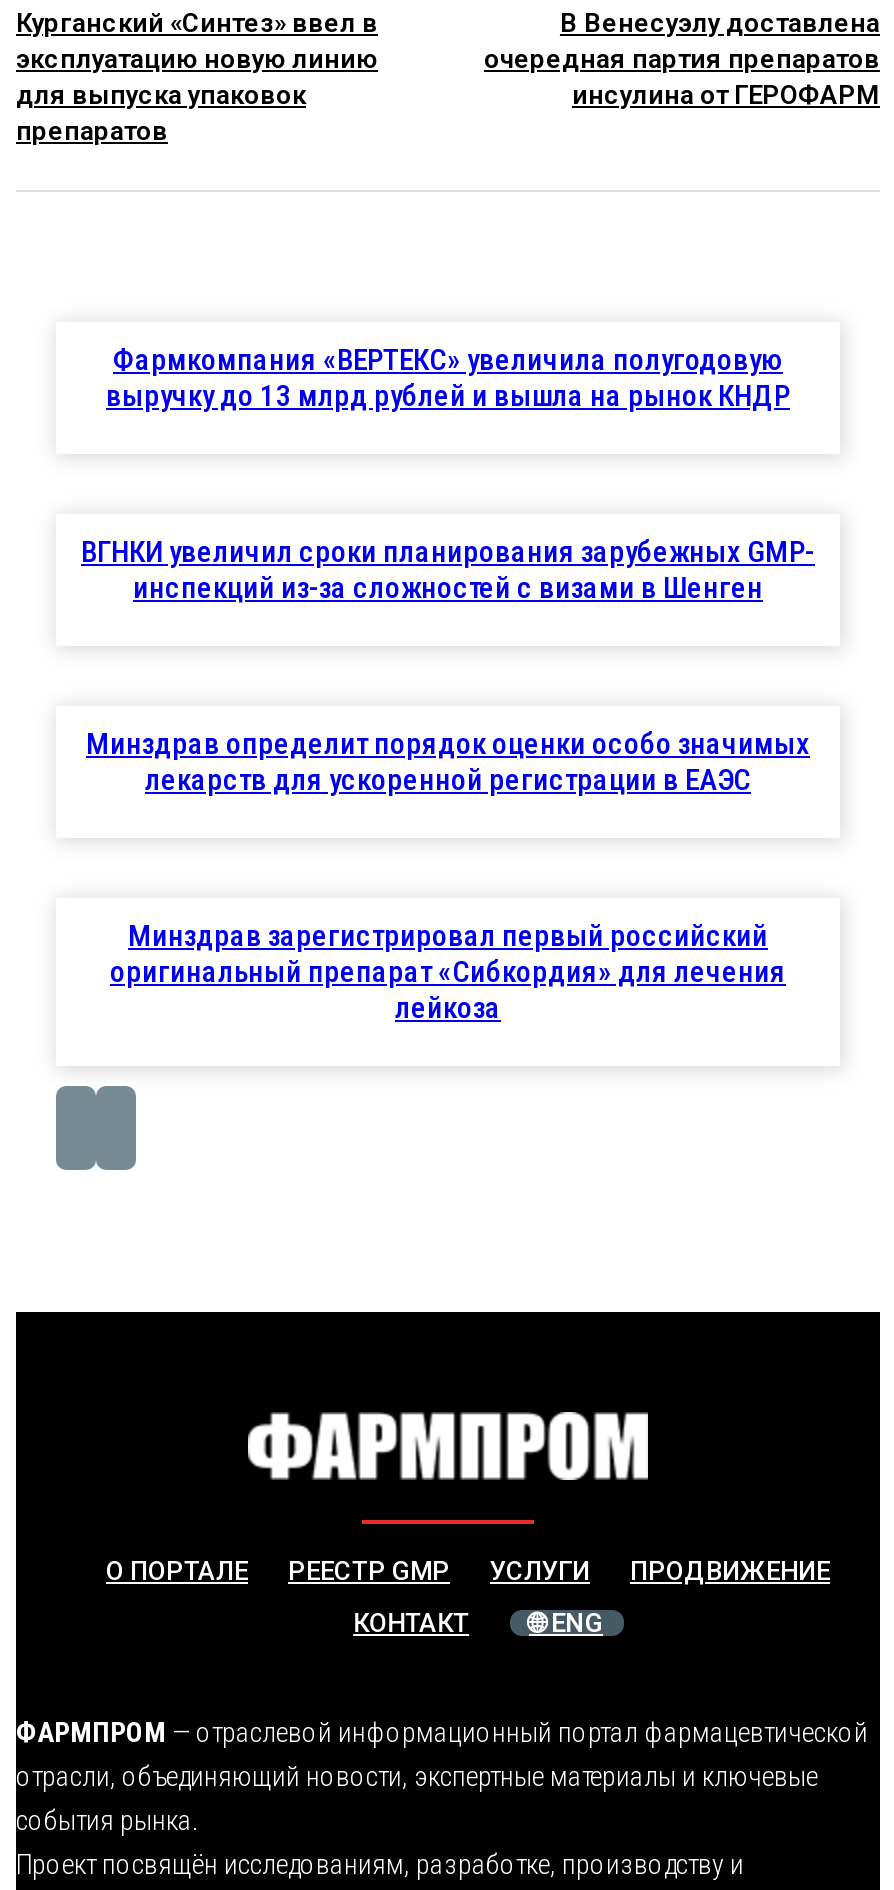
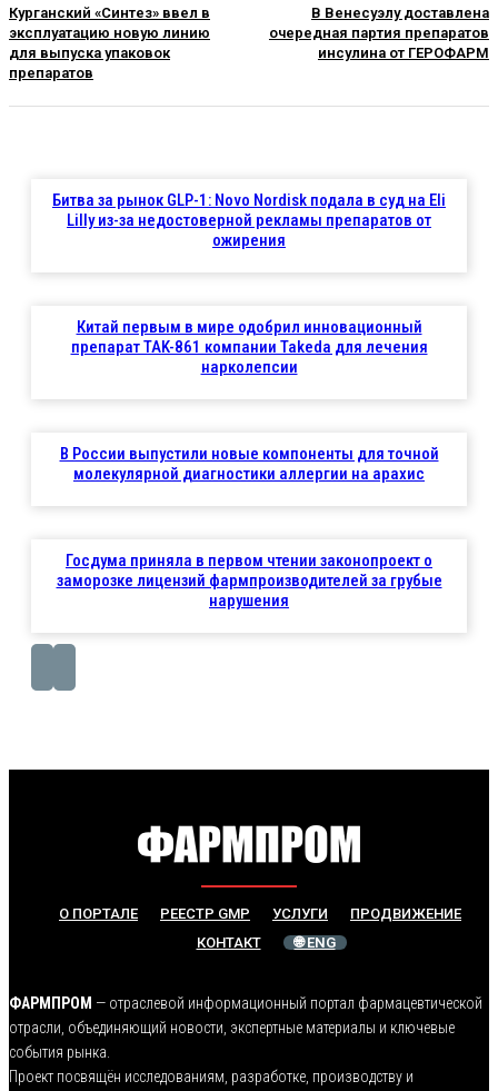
[106,343,790,415] Фармкомпания «ВЕРТЕКС» увеличила полугодовую | выручку до 13 млрд рублей и вышла на рынок КНДР -> [52,191,446,251] Битва за рынок GLP-1: Novo Nordisk подала в суд на Eli | Lilly из-за недостоверной рекламы препаратов от | ожирения
[81,535,815,607] ВГНКИ увеличил сроки планирования зарубежных GMP- | инспекций из-за сложностей с визами в Шенген -> [71,317,427,377] Китай первым в мире одобрил инновационный | препарат TAK-861 компании Takeda для лечения | нарколепсии
[86,727,810,799] Минздрав определит порядок оценки особо значимых | лекарств для ускоренной регистрации в ЕАЭС -> [59,444,439,484] В России выпустили новые компоненты для точной | молекулярной диагностики аллергии на арахис
[110,919,786,1027] Минздрав зарегистрировал первый российский | оригинальный препарат «Сибкордия» для лечения | лейкоза -> [56,551,442,611] Госдума приняла в первом чтении законопроект о | заморозке лицензий фармпроизводителей за грубые | нарушения

